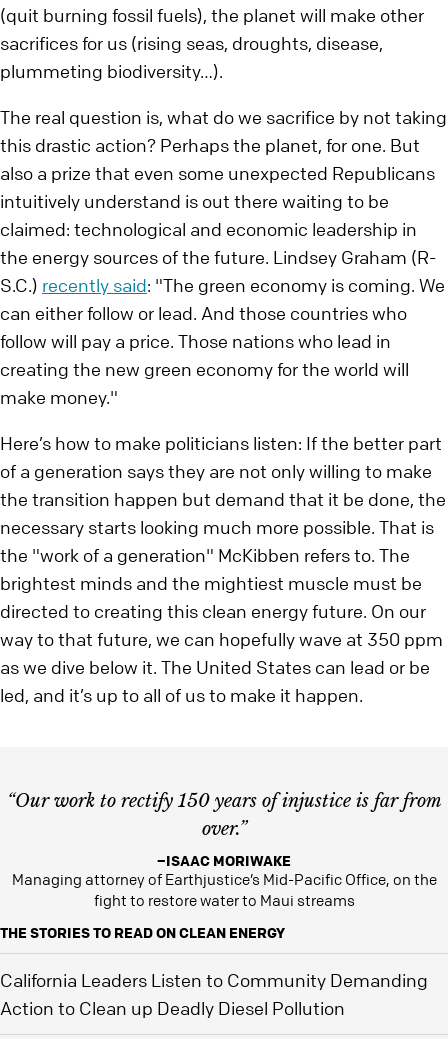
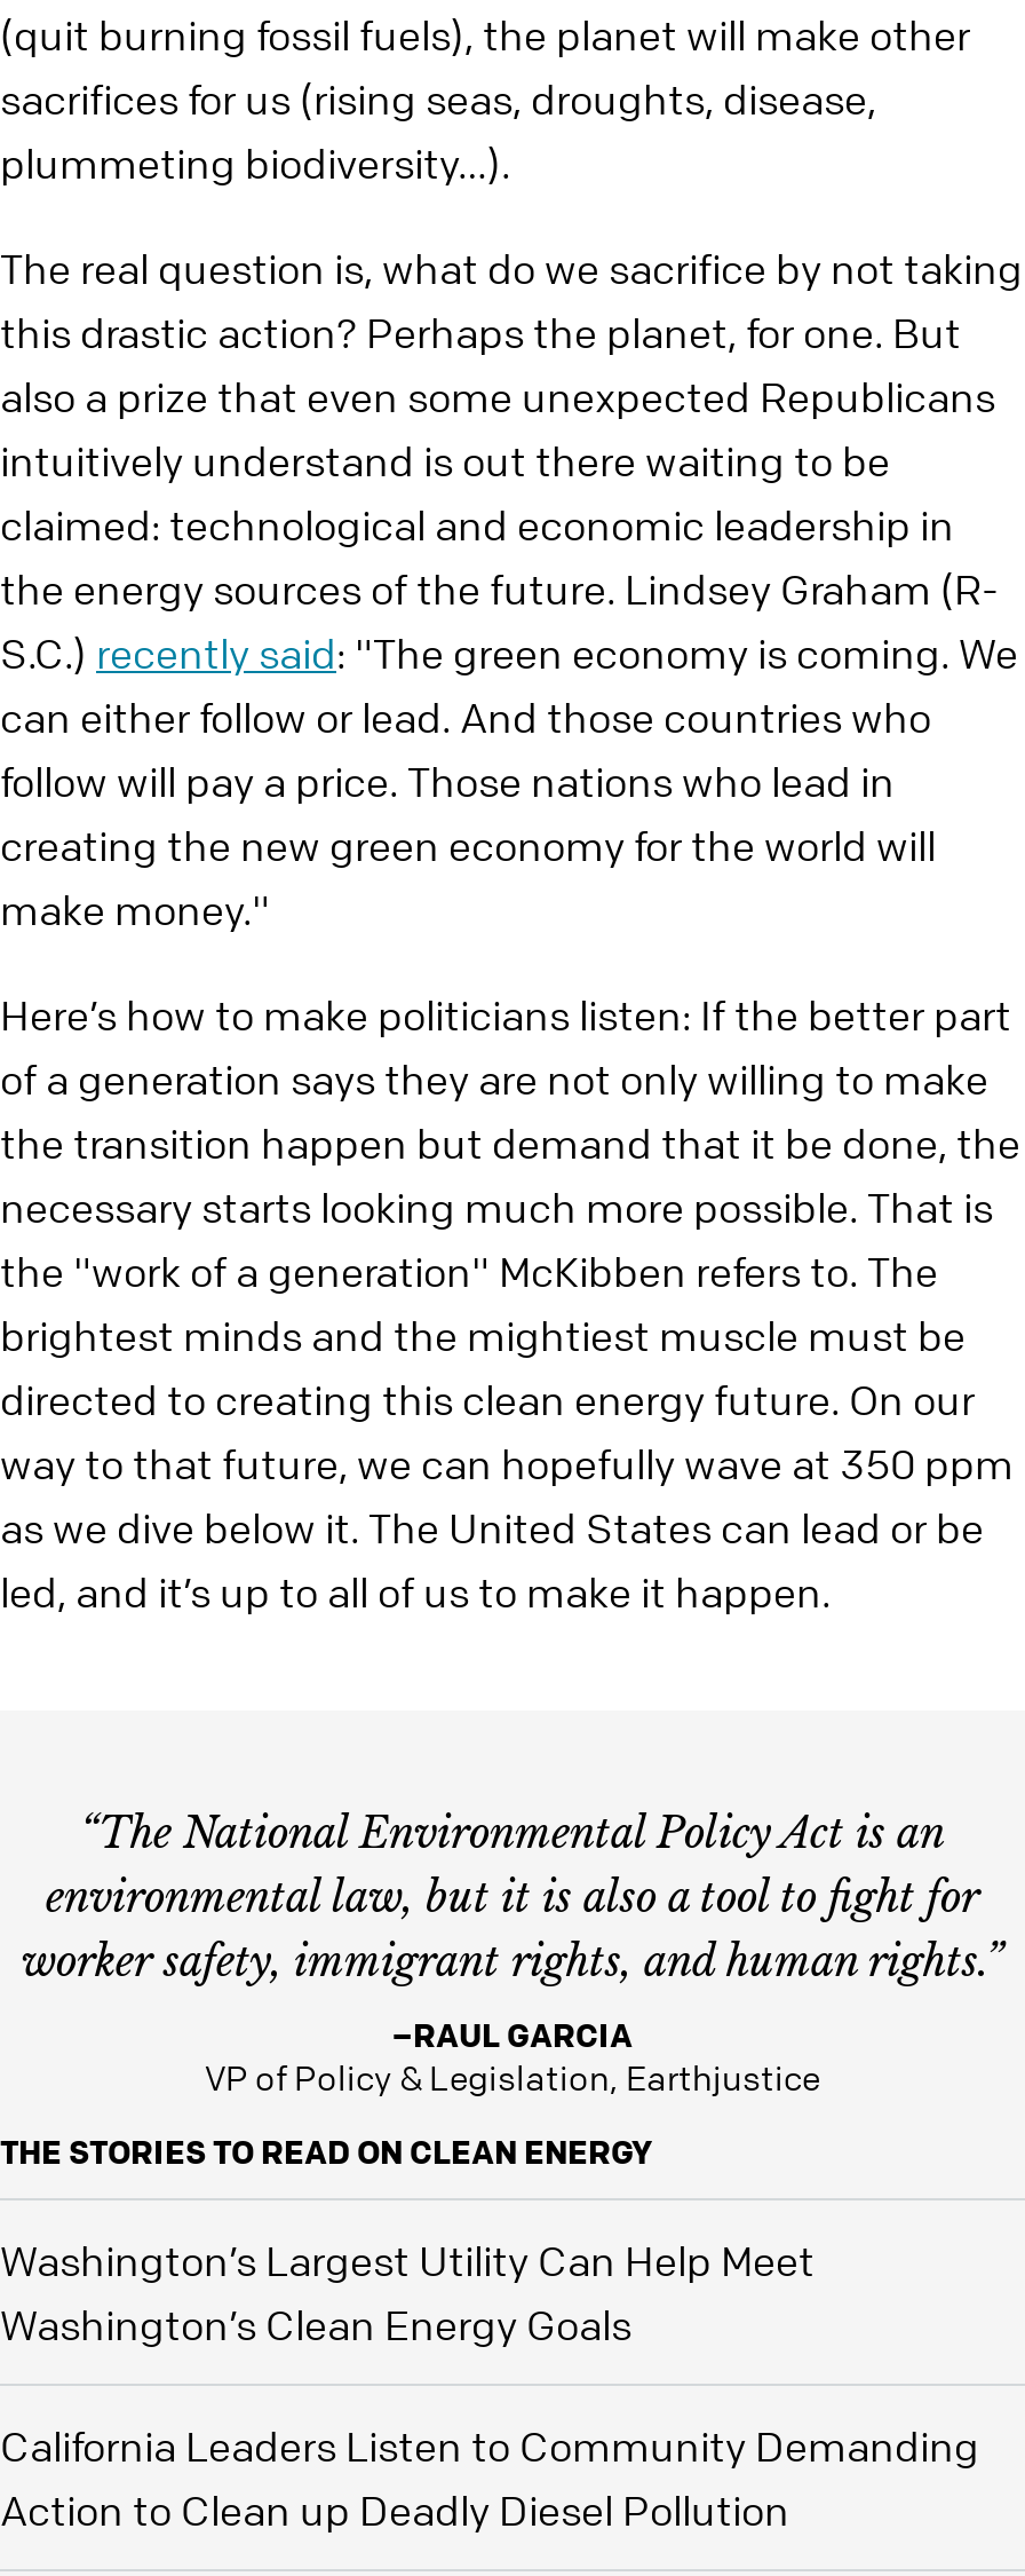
[6,790,441,840] “Our work to rectify 150 years of injustice is far from | over.” -> [22,1809,1003,1988] “The National Environmental Policy Act is an | environmental law, but it is also a tool to fight for | worker safety, immigrant rights, and human rights.”
[11,851,436,910] –ISAAC MORIWAKE | Managing attorney of Earthjustice’s Mid-Pacific Office, on the | fight to restore water to Maui streams -> [205,2013,820,2100] –RAUL GARCIA | VP of Policy & Legislation, Earthjustice
none -> [0,2235,815,2349] Washington’s Largest Utility Can Help Meet | Washington’s Clean Energy Goals

